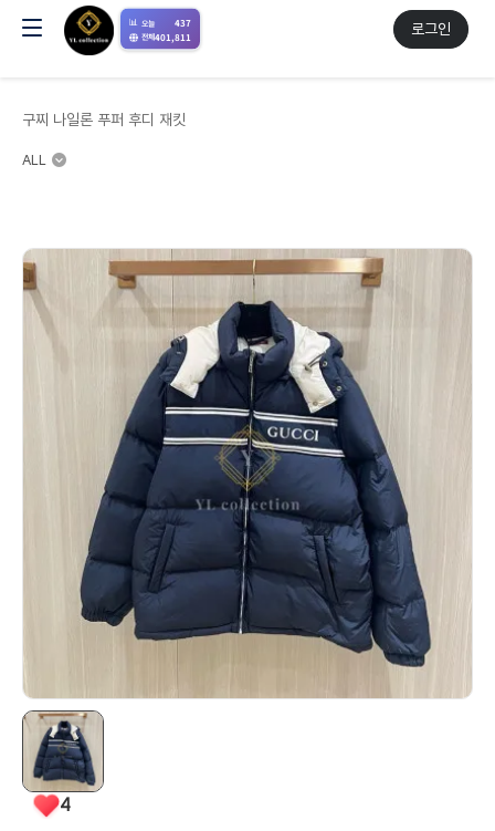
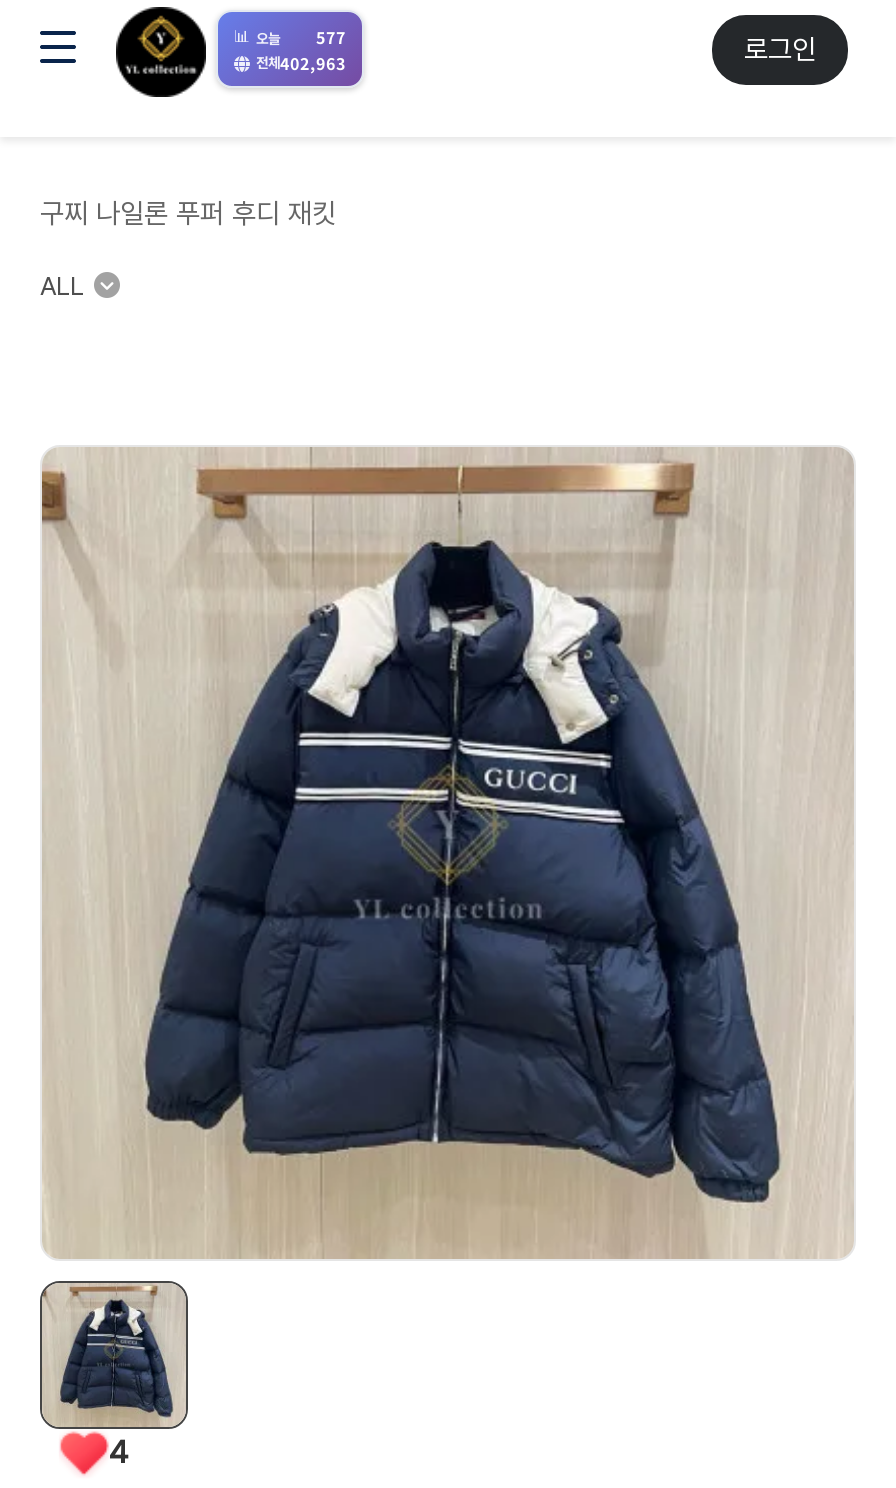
[175,16,191,28] 437 -> [316,26,346,48] 577
[141,30,191,42] 전체401,811 -> [256,51,346,73] 전체402,963

